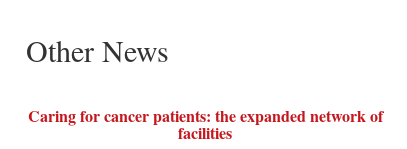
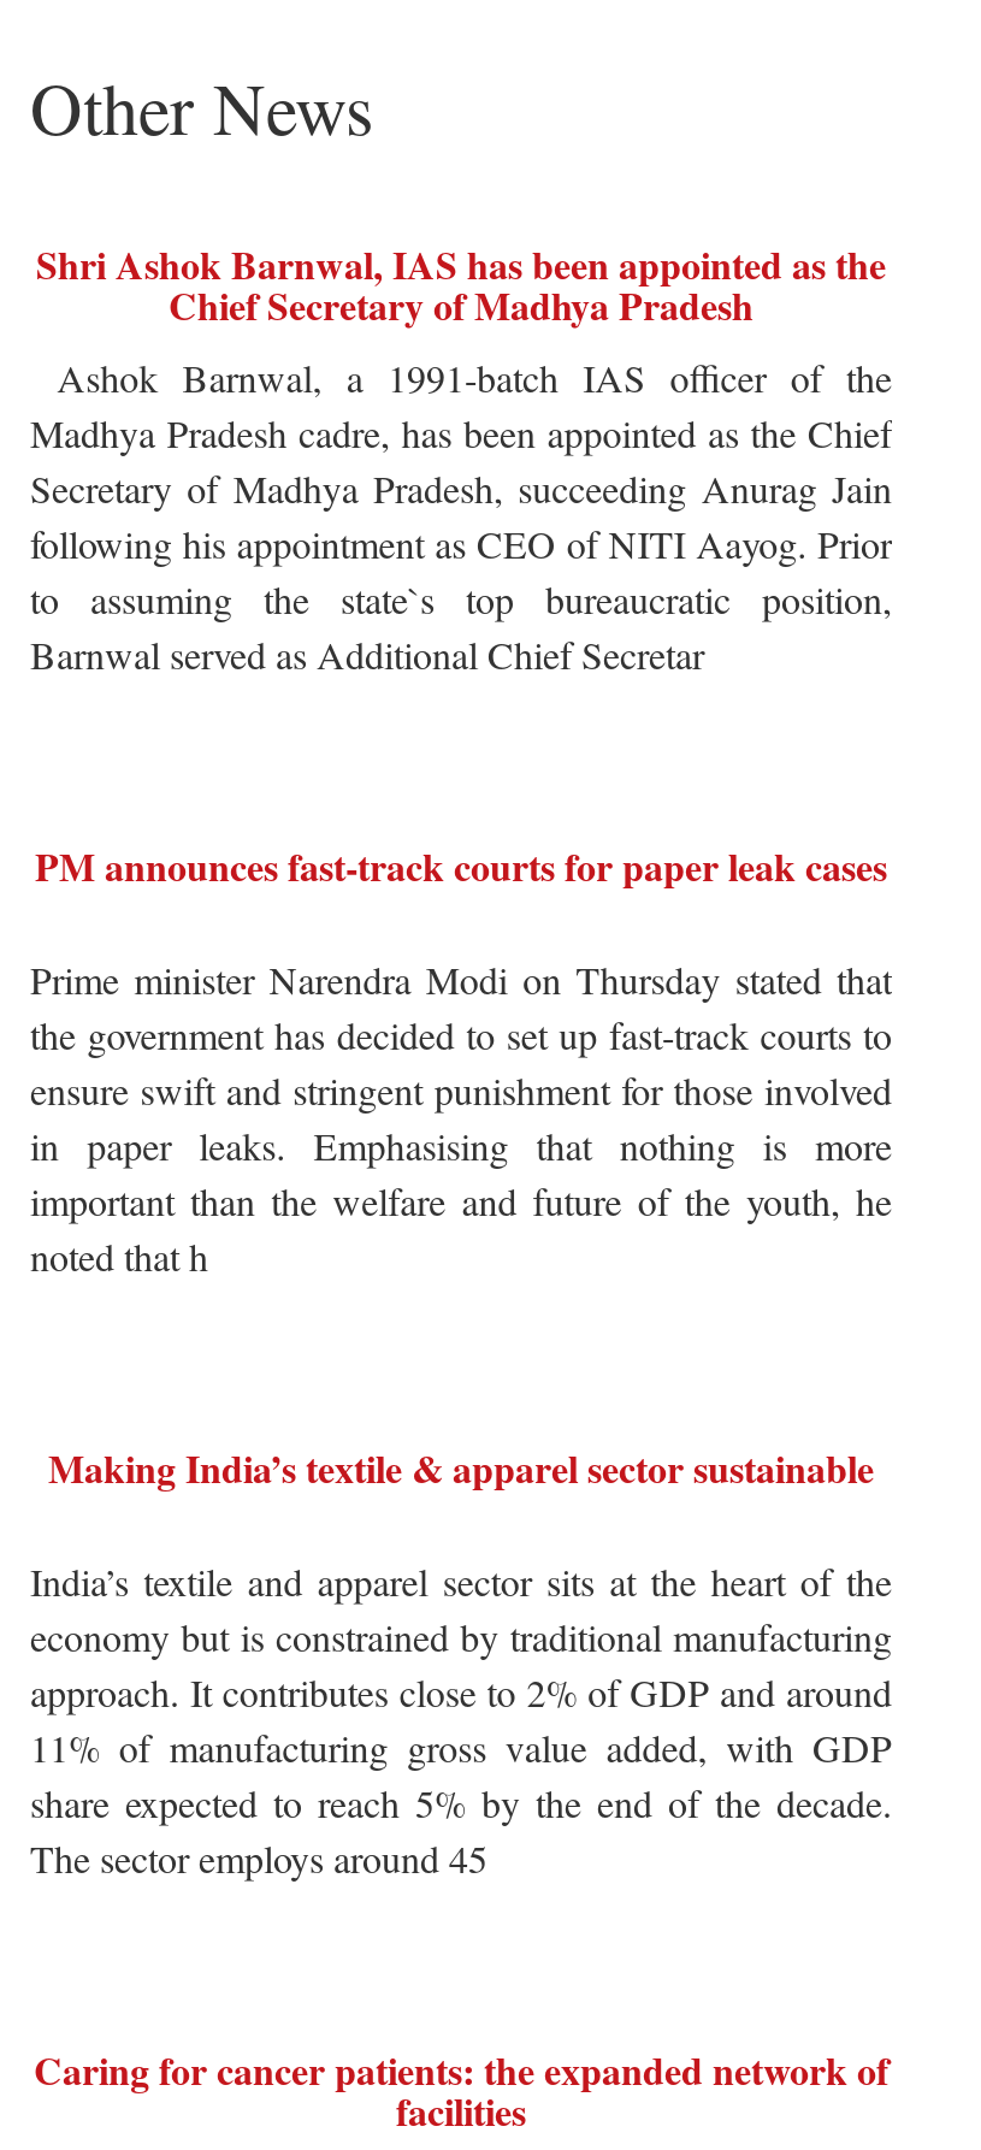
none -> [30,236,892,679] Shri Ashok Barnwal, IAS has been appointed as the | Chief Secretary of Madhya Pradesh | Ashok Barnwal, a 1991-batch IAS officer of the | Madhya Pradesh cadre, has been appointed as the Chief | Secretary of Madhya Pradesh, succeeding Anurag Jain | following his appointment as CEO of NITI Aayog. Prior | to assuming the state`s top bureaucratic position, | Barnwal served as Additional Chief Secretar
none -> [30,838,892,1281] PM announces fast-track courts for paper leak cases | Prime minister Narendra Modi on Thursday stated that | the government has decided to set up fast-track courts to | ensure swift and stringent punishment for those involved | in paper leaks. Emphasising that nothing is more | important than the welfare and future of the youth, he | noted that h
none -> [30,1440,892,1883] Making India’s textile & apparel sector sustainable | India’s textile and apparel sector sits at the heart of the | economy but is constrained by traditional manufacturing | approach. It contributes close to 2% of GDP and around | 11% of manufacturing gross value added, with GDP | share expected to reach 5% by the end of the decade. | The sector employs around 45

